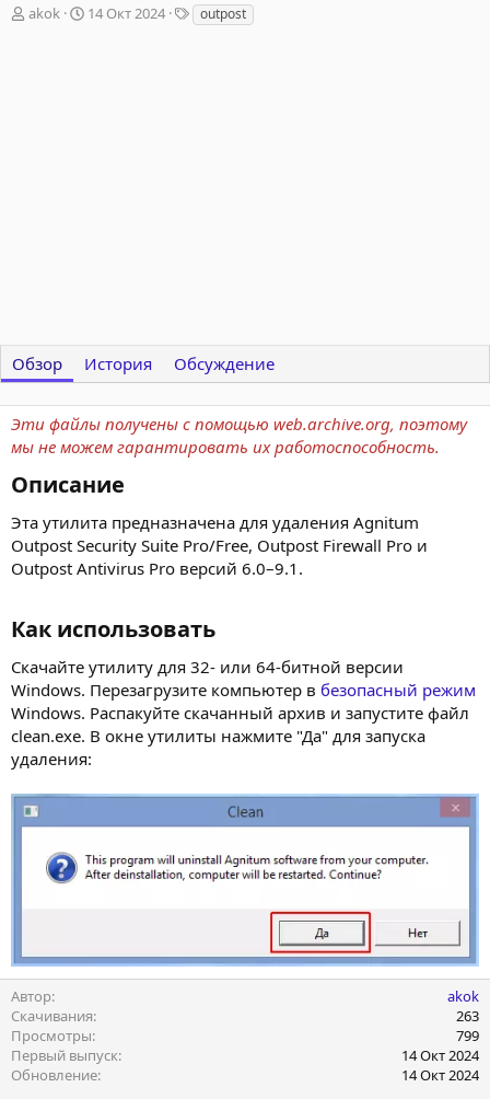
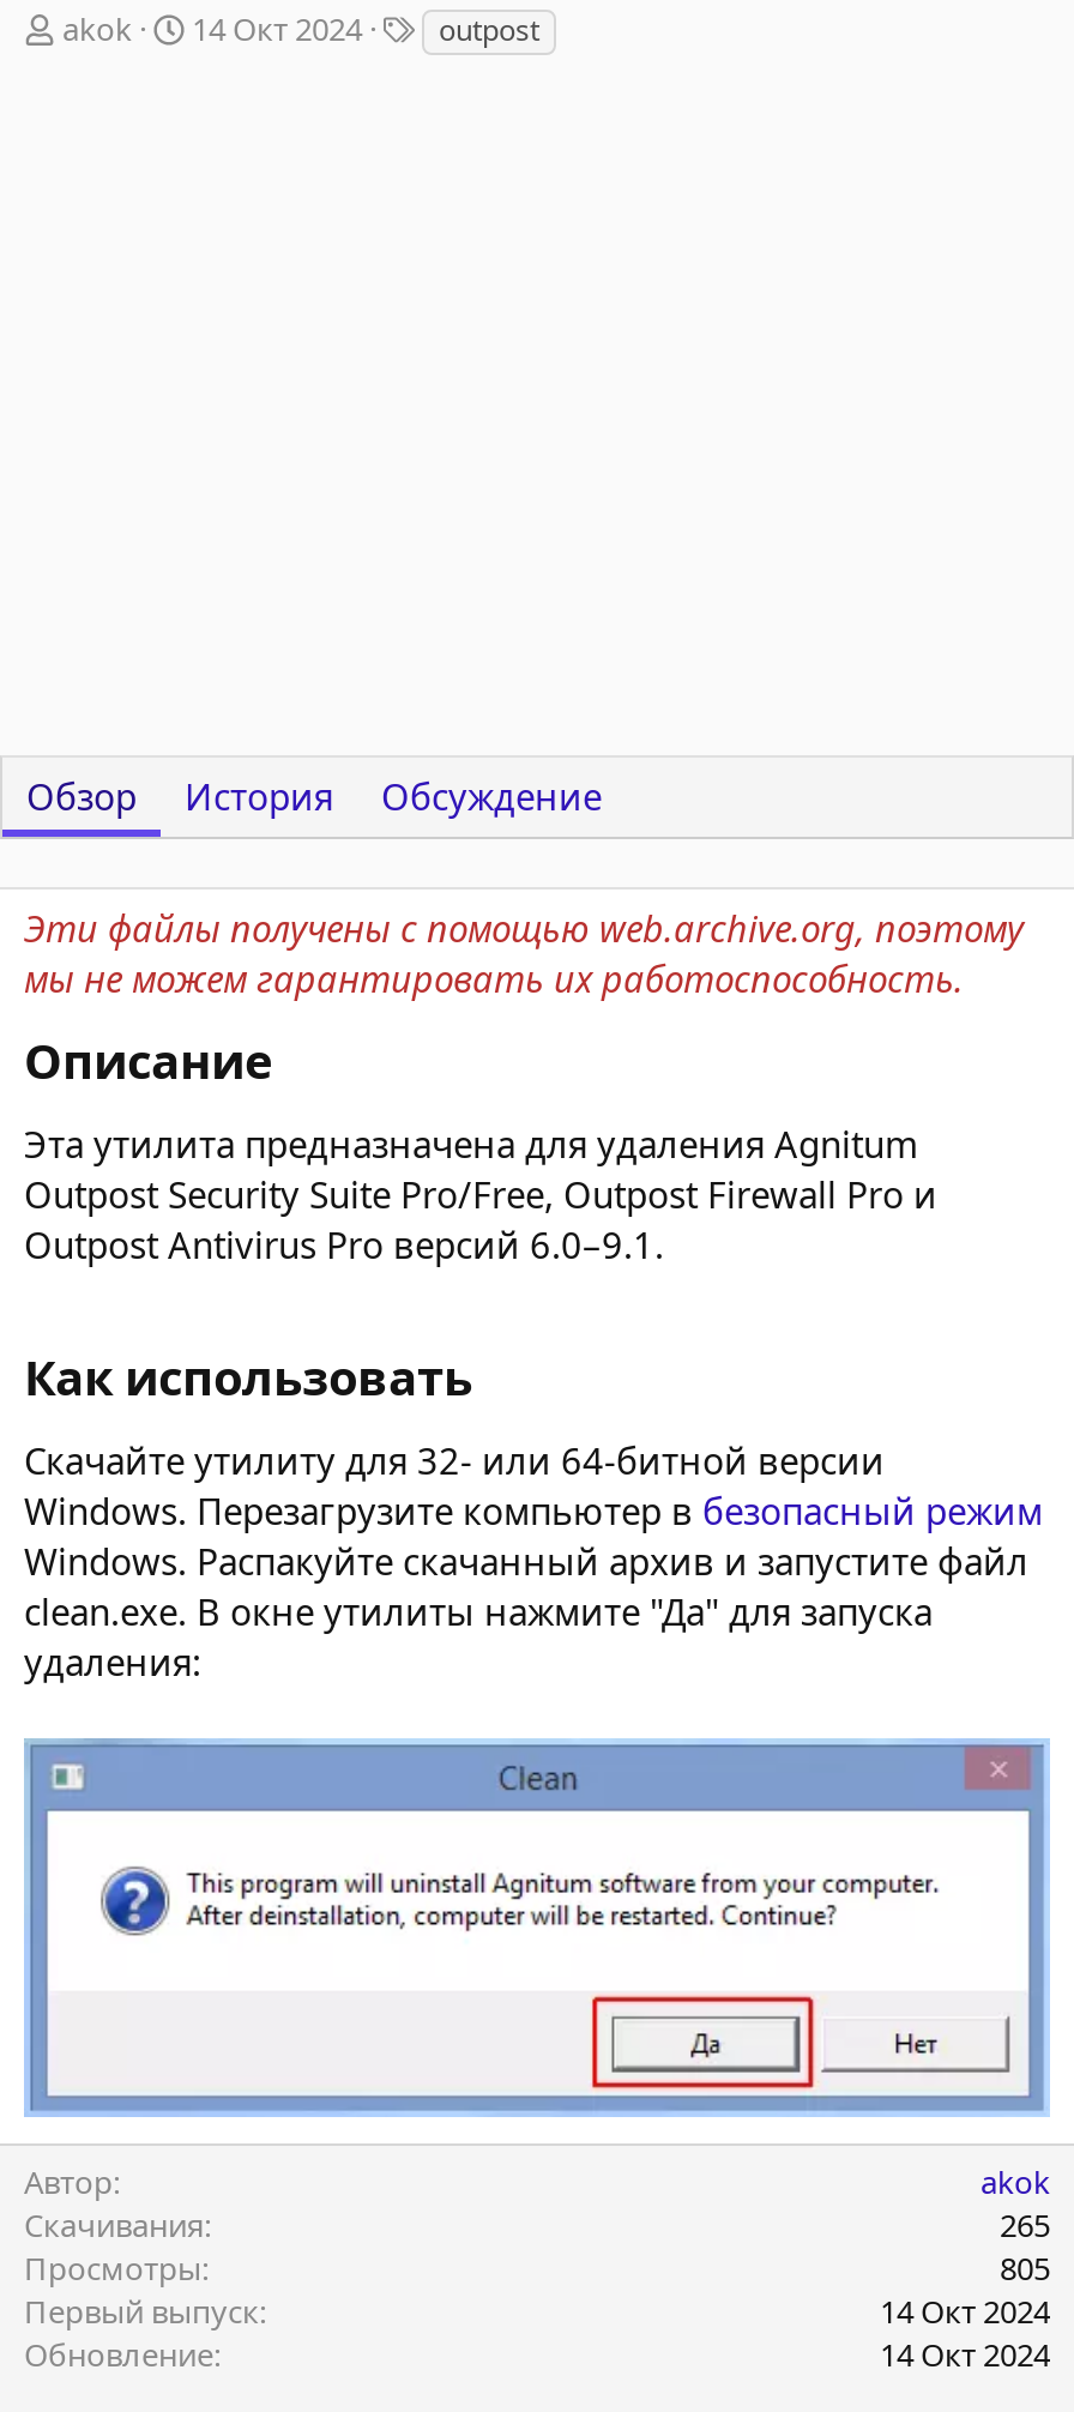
[456,1006,479,1026] 263 -> [1000,2204,1050,2247] 265
[456,1026,479,1045] 799 -> [1000,2247,1050,2290] 805

